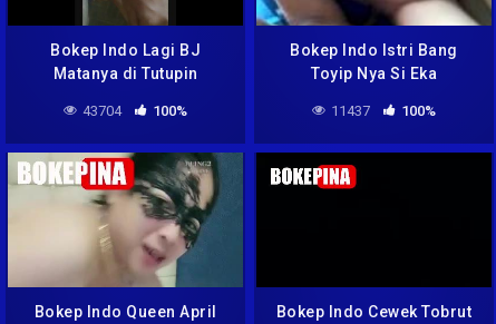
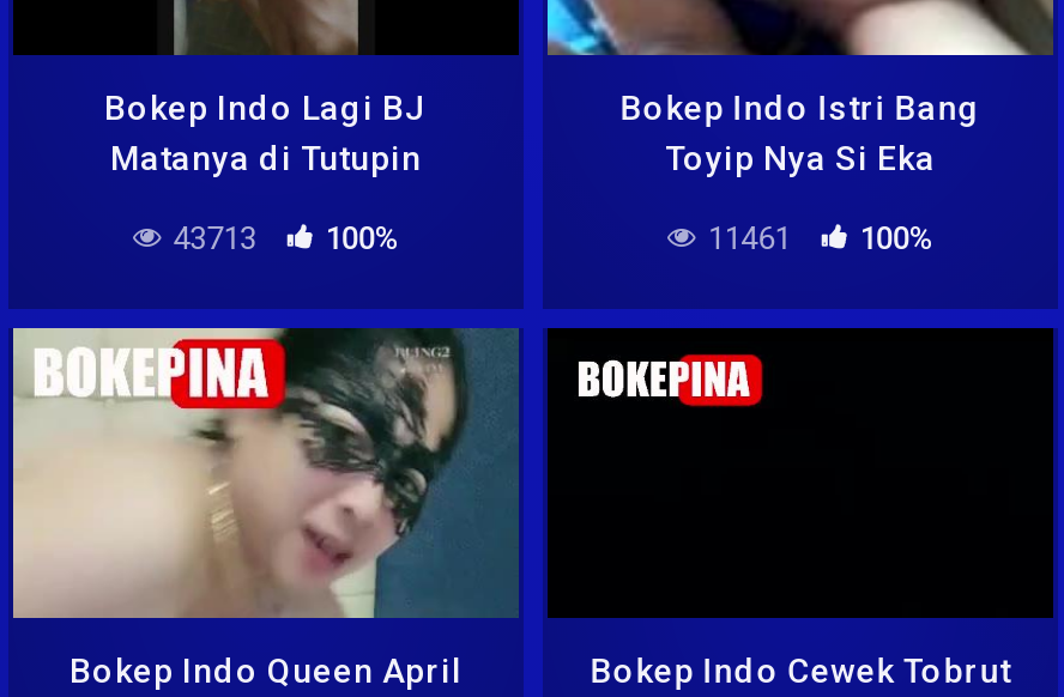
[79,103,187,119] 43704 100% -> [167,221,399,257] 43713 100%
[328,103,436,119] 11437 100% -> [701,221,933,257] 11461 100%

